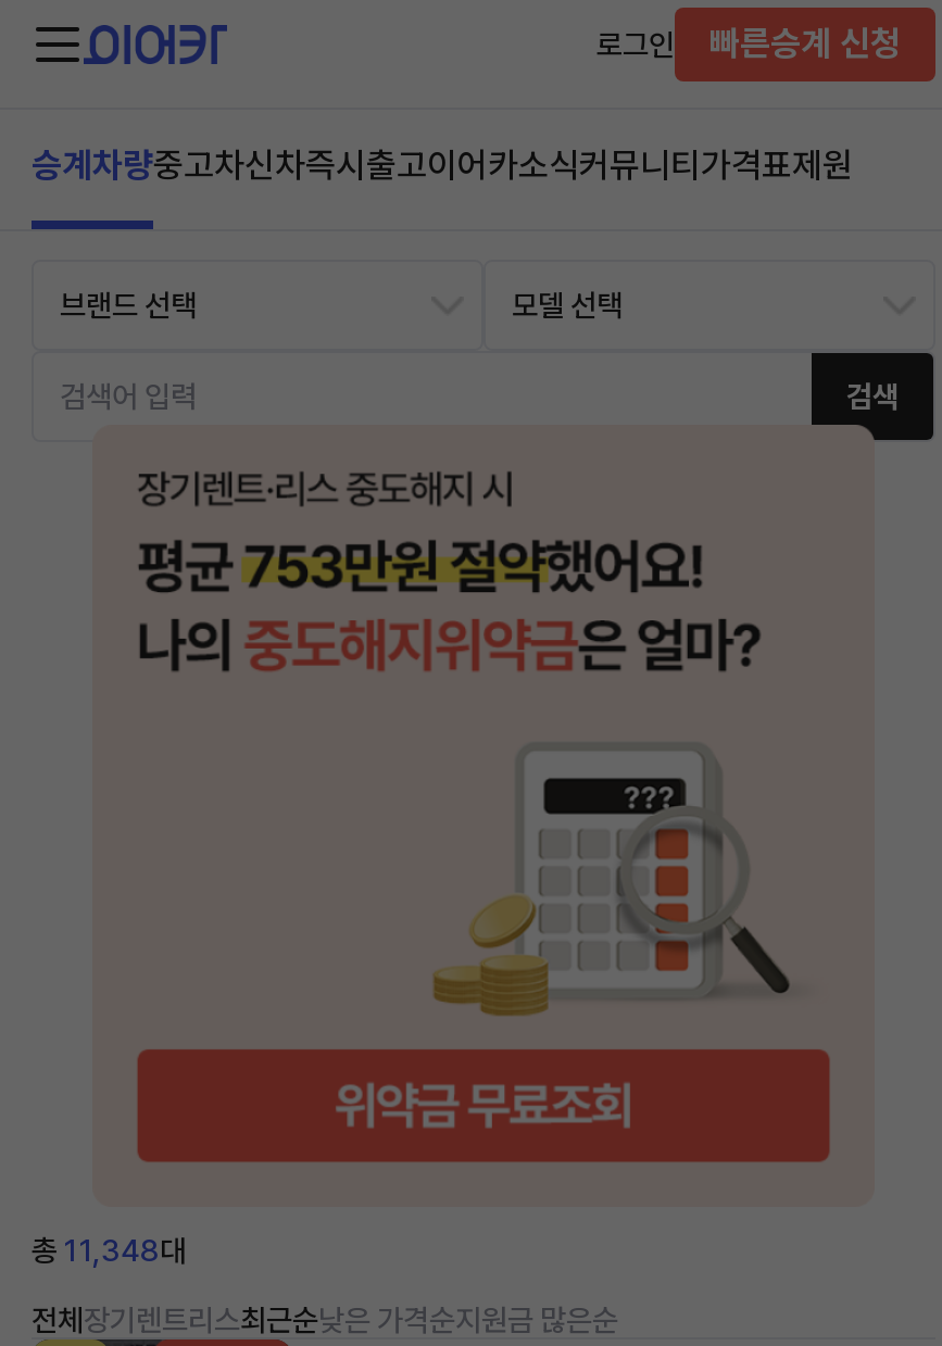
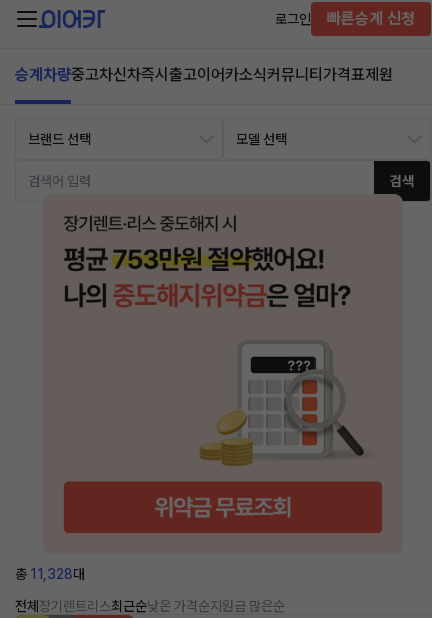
[32,1233,186,1268] 총 11,348대 -> [15,566,85,582] 총 11,328대

